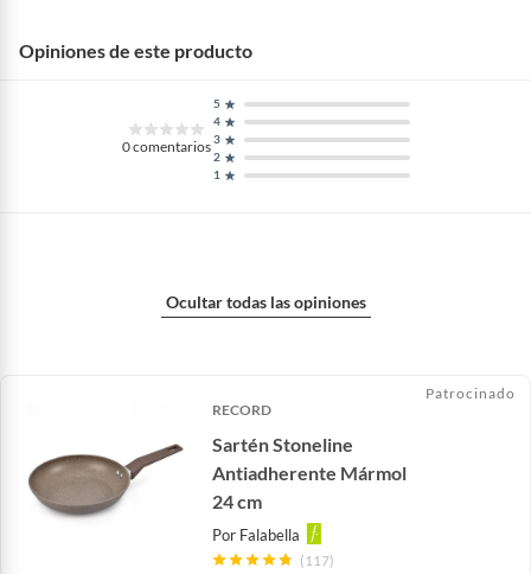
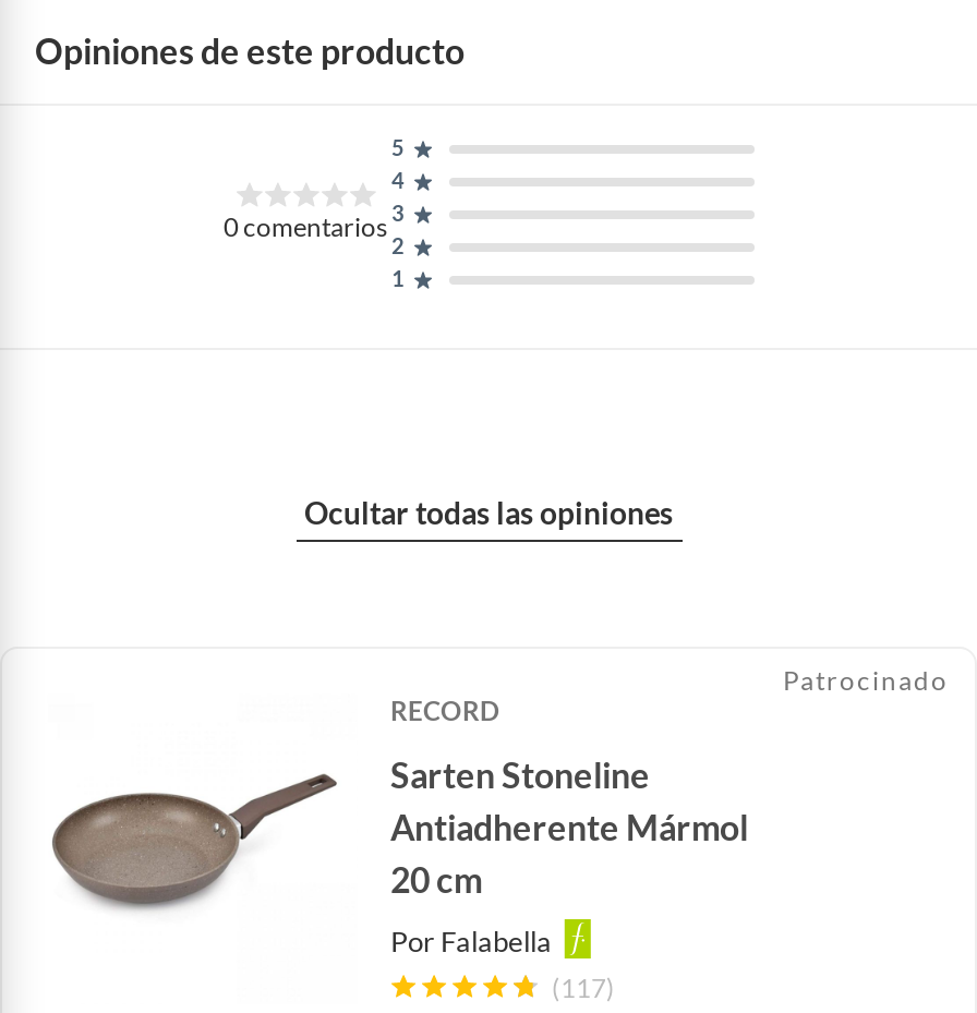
[212,433,353,455] Sartén Stoneline -> [390,753,650,795] Sarten Stoneline
[212,490,262,512] 24 cm -> [390,858,482,900] 20 cm

